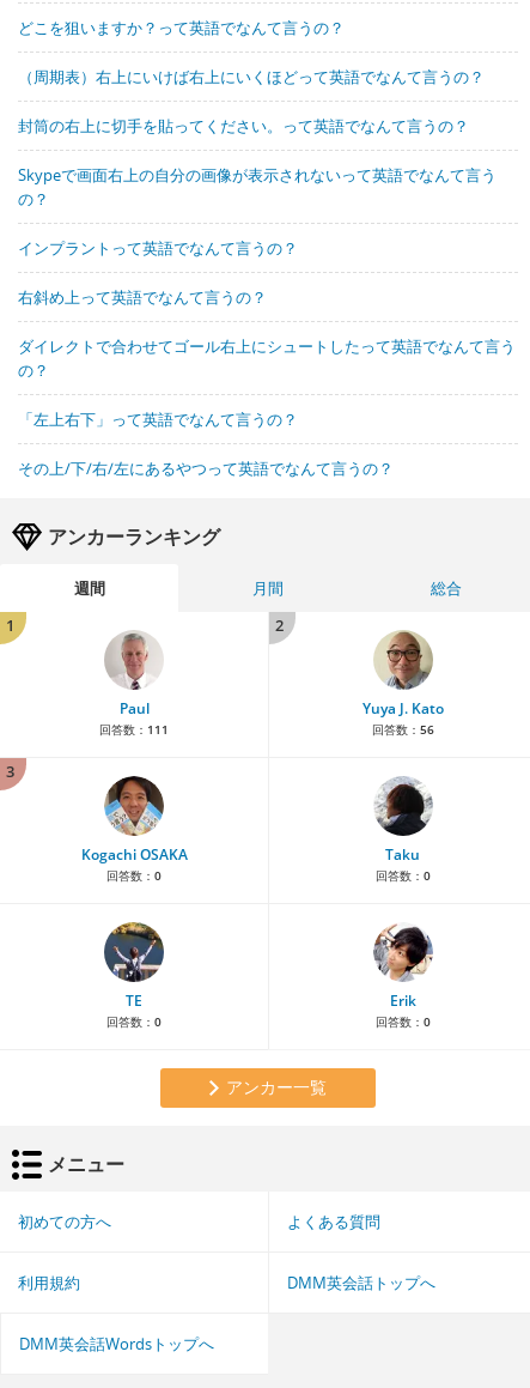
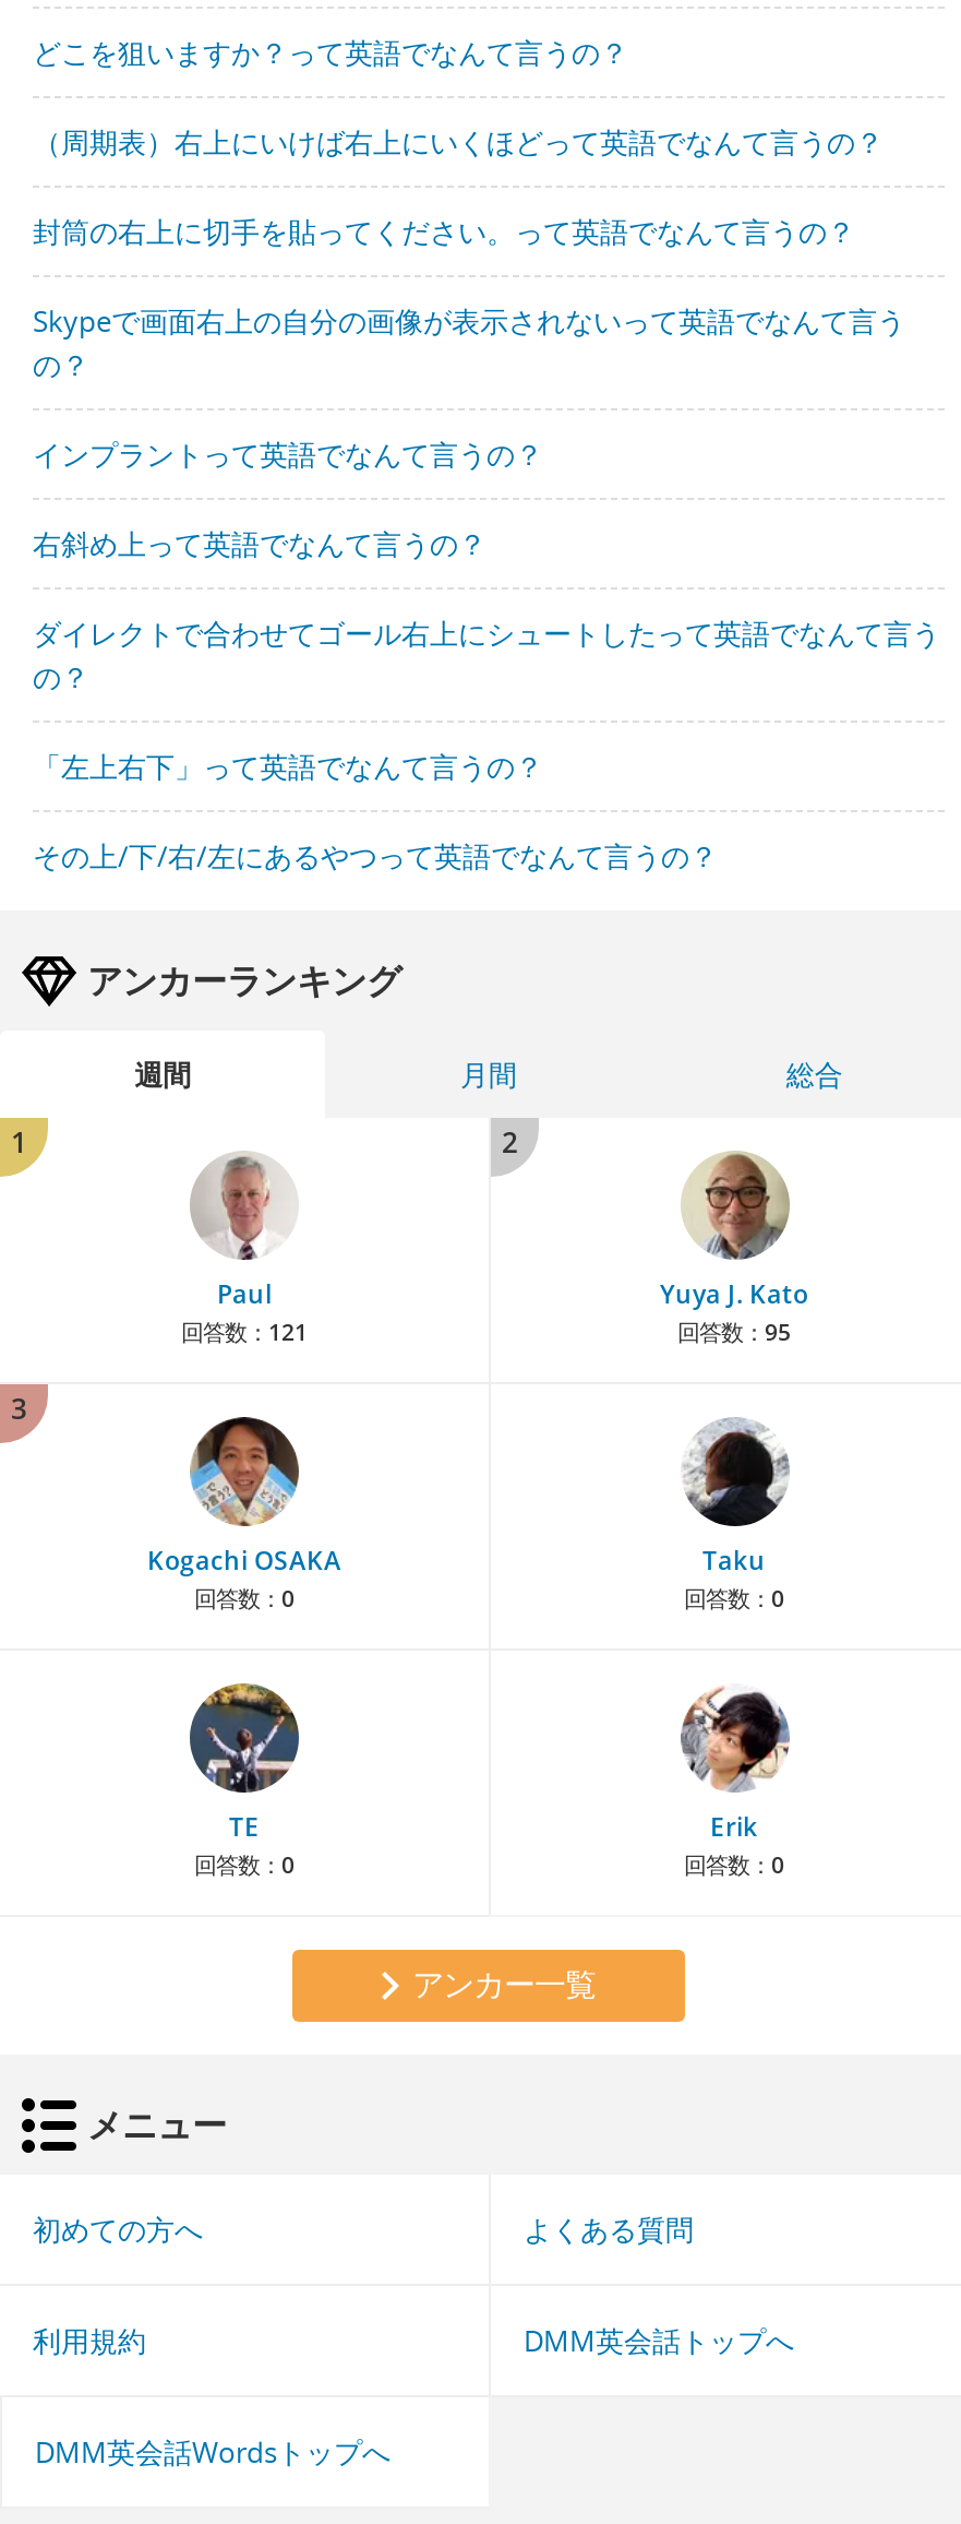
[99,721,169,738] 回答数：111 -> [181,1317,308,1348] 回答数：121
[371,721,434,738] 回答数：56 -> [677,1317,791,1348] 回答数：95

